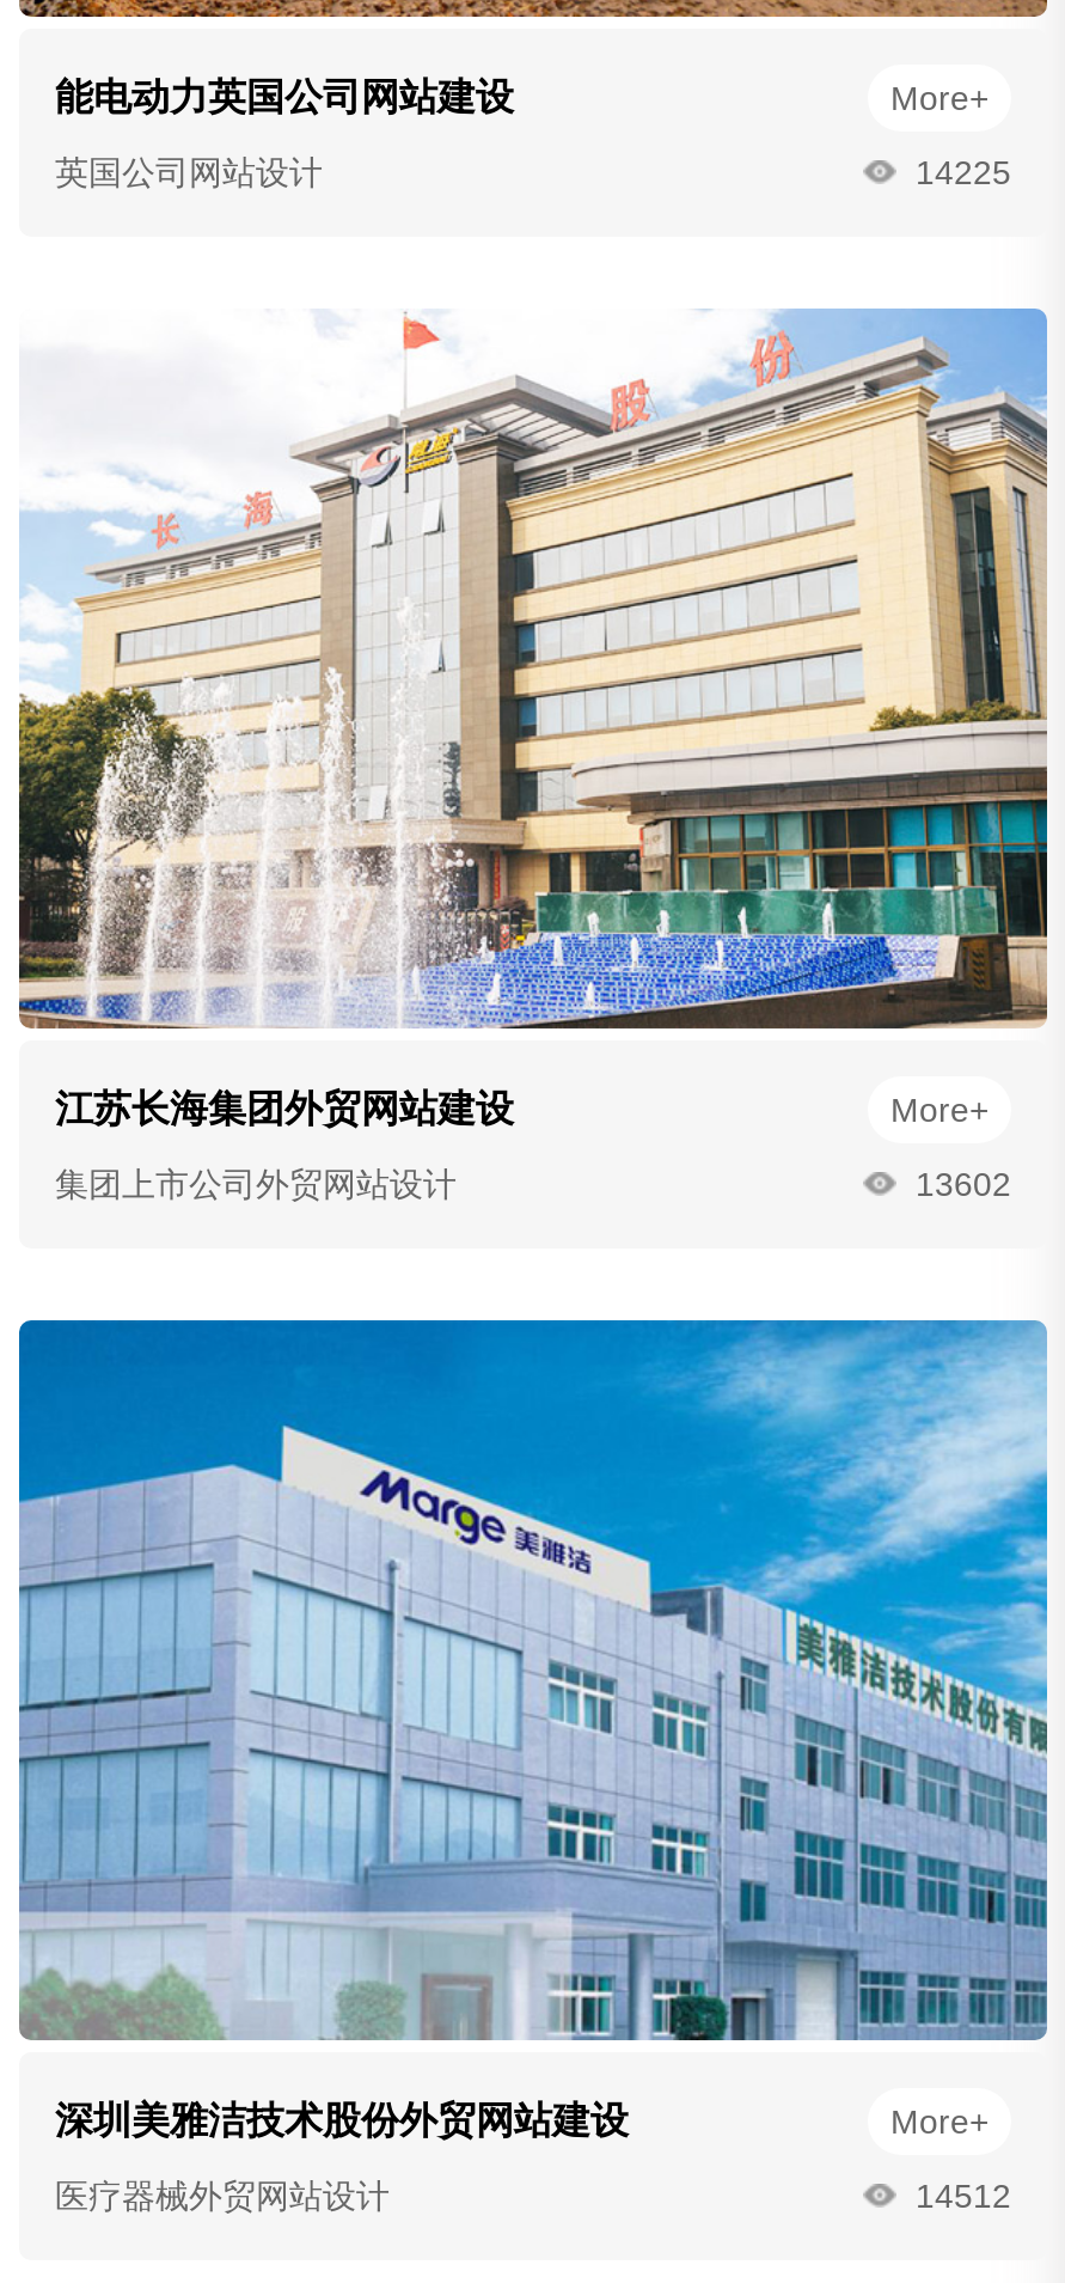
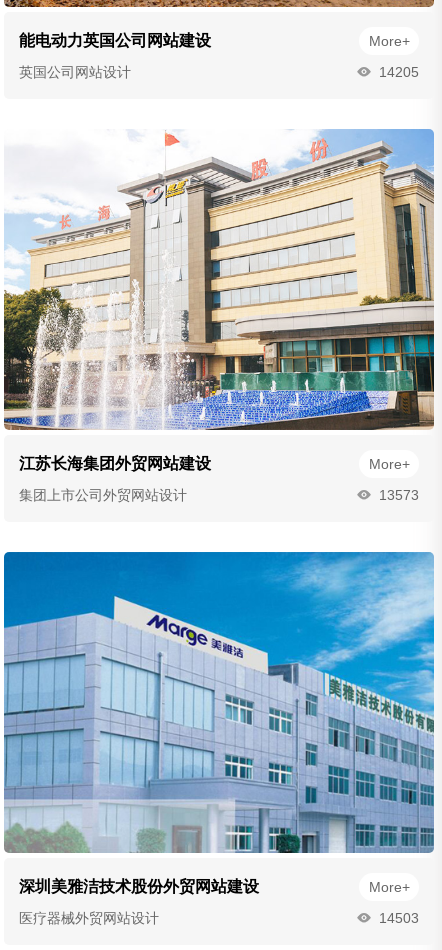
[896,153,1011,191] 14225 -> [371,64,419,80] 14205
[896,1165,1011,1203] 13602 -> [371,487,419,503] 13573
[896,2177,1011,2215] 14512 -> [371,910,419,926] 14503

